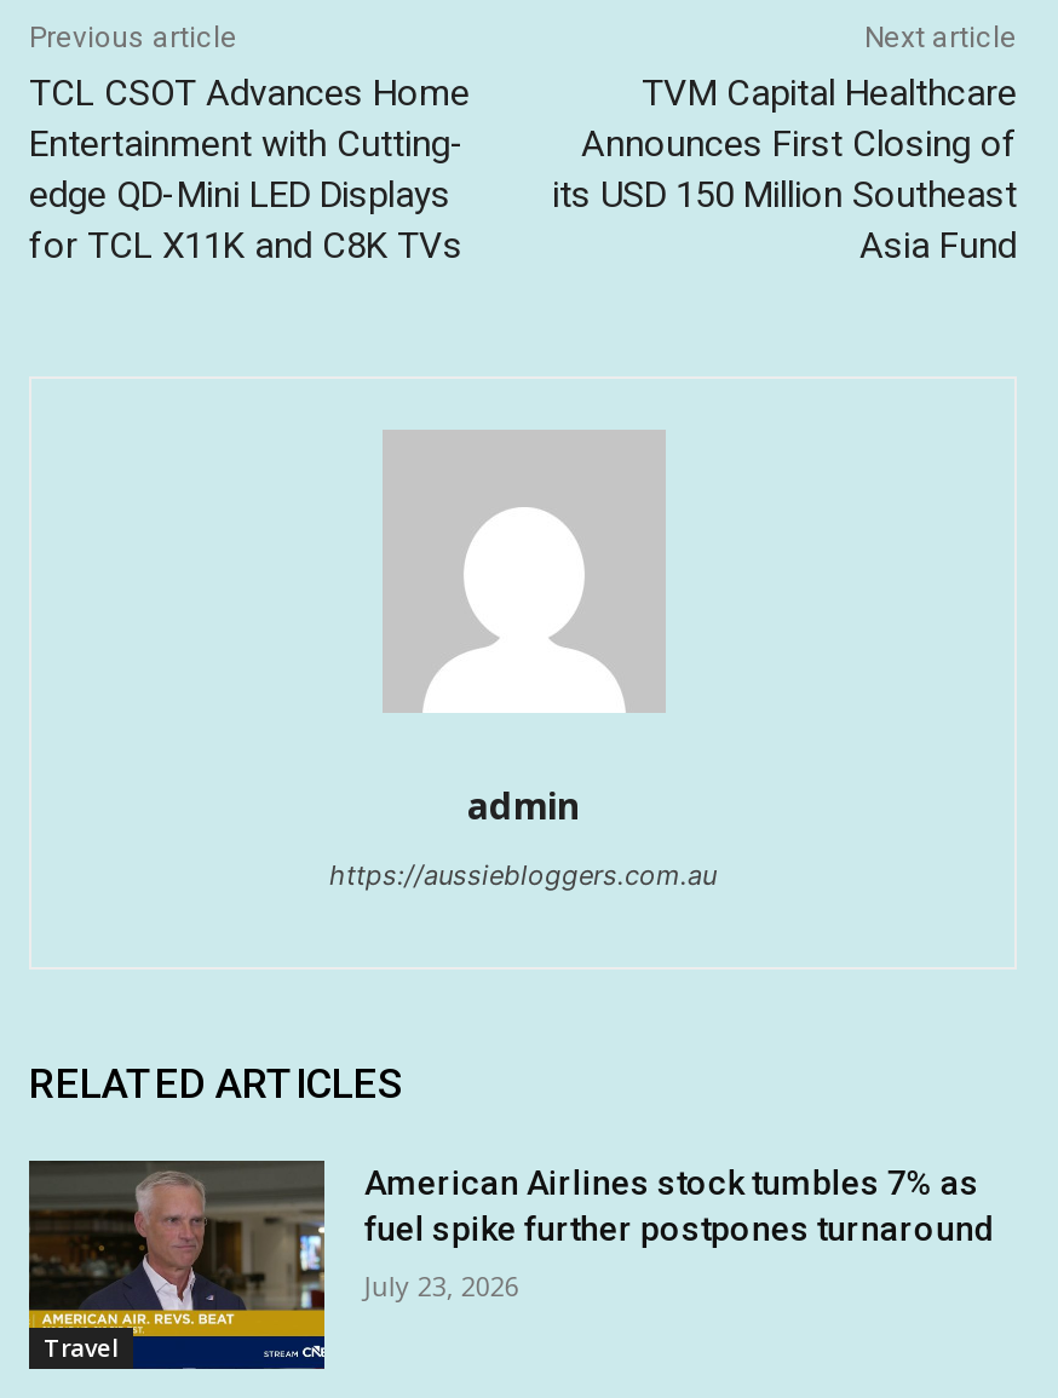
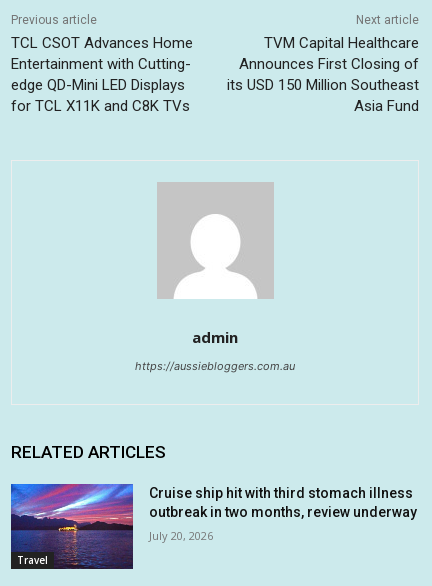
[27,1157,996,1370] [image] | American Airlines stock tumbles 7% as | fuel spike further postpones turnaround -> [10,483,417,570] [image] | Cruise ship hit with third stomach illness | outbreak in two months, review underway
[364,1267,519,1304] July 23, 2026 -> [149,527,213,542] July 20, 2026

